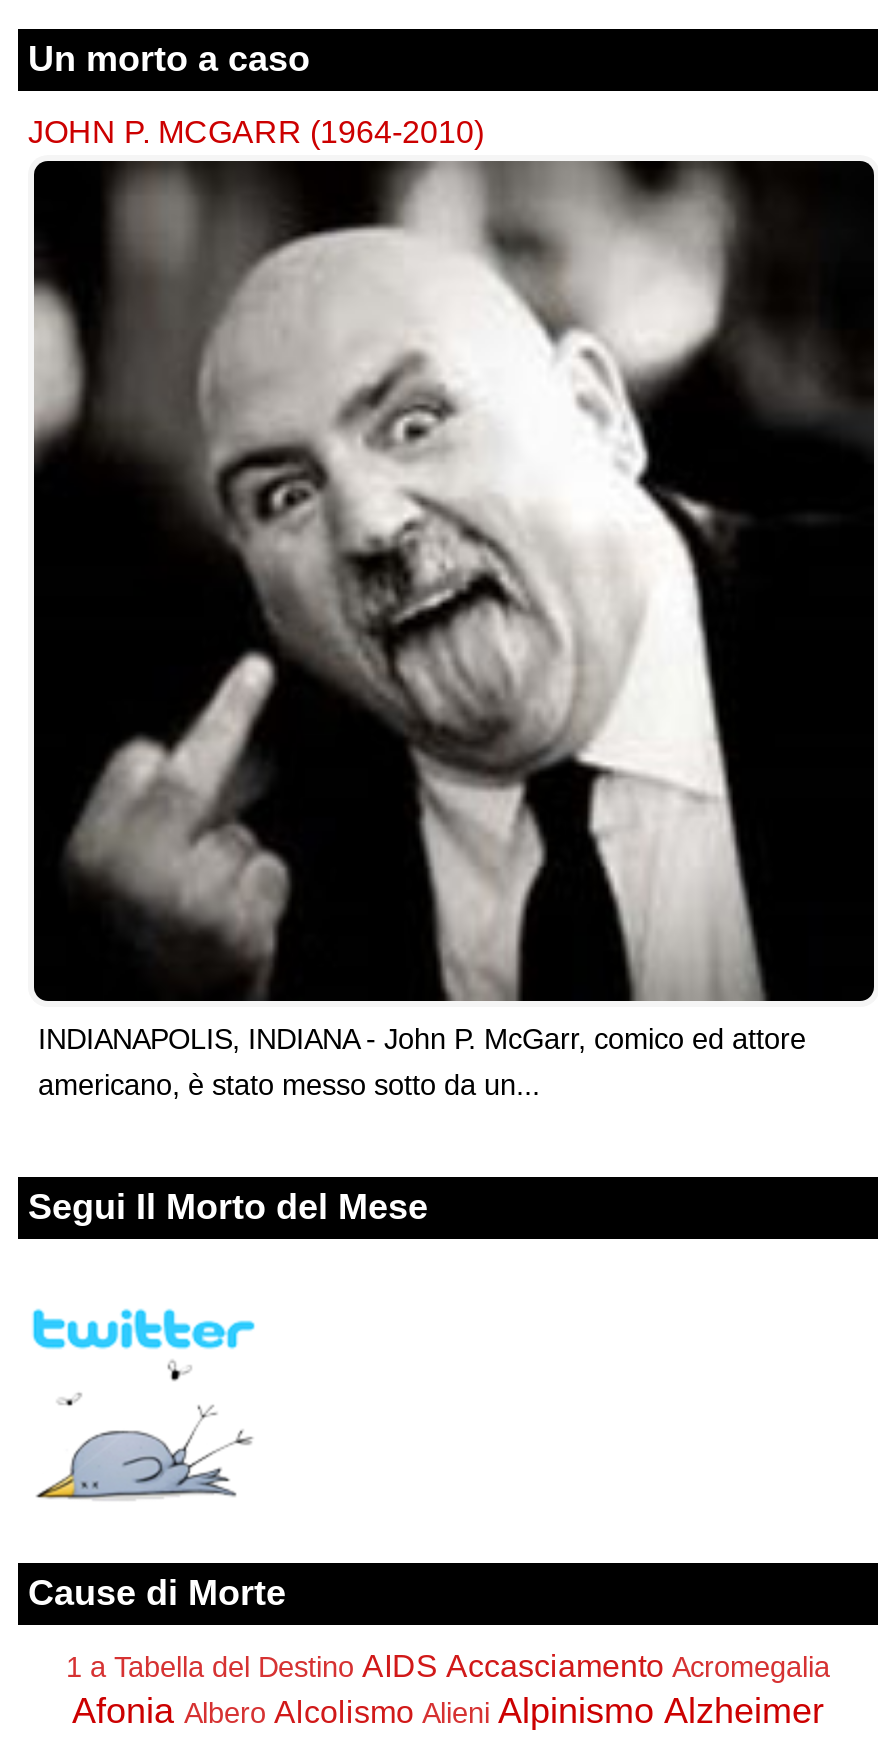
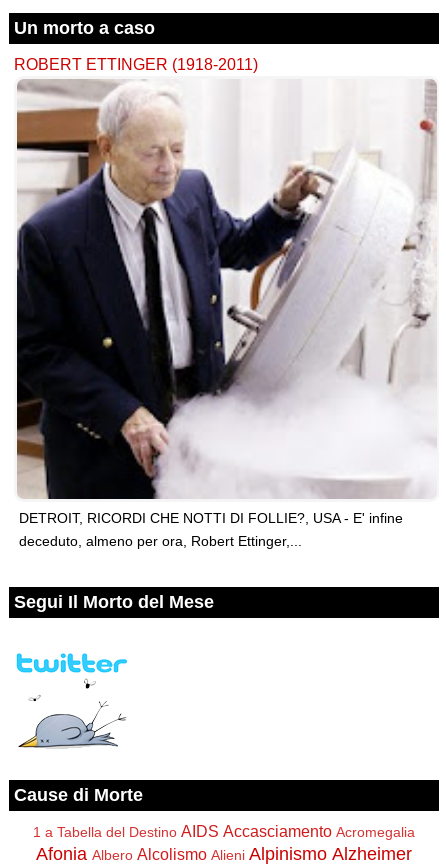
[28,114,484,150] JOHN P. MCGARR (1964-2010) -> [14,55,258,73] ROBERT ETTINGER (1918-2011)
[32,159,876,1102] [image] | INDIANAPOLIS, INDIANA - John P. McGarr, comico ed attore | americano, è stato messo sotto da un... -> [16,79,437,549] [image] | DETROIT, RICORDI CHE NOTTI DI FOLLIE?, USA - E' infine | deceduto, almeno per ora, Robert Ettinger,...

